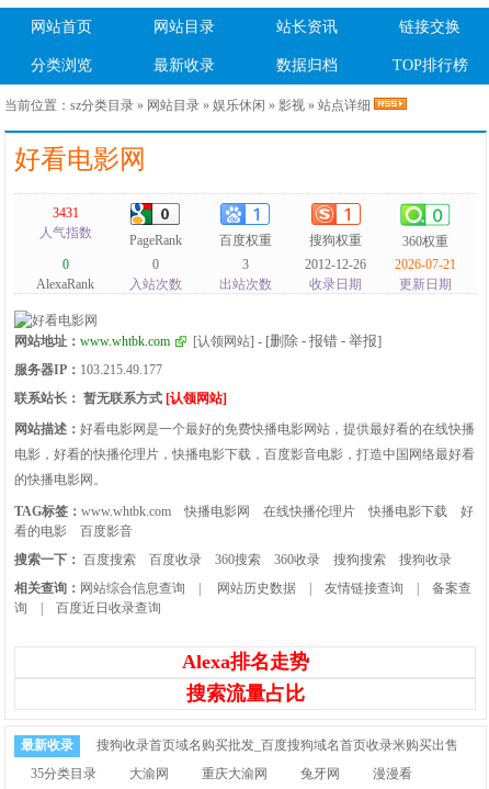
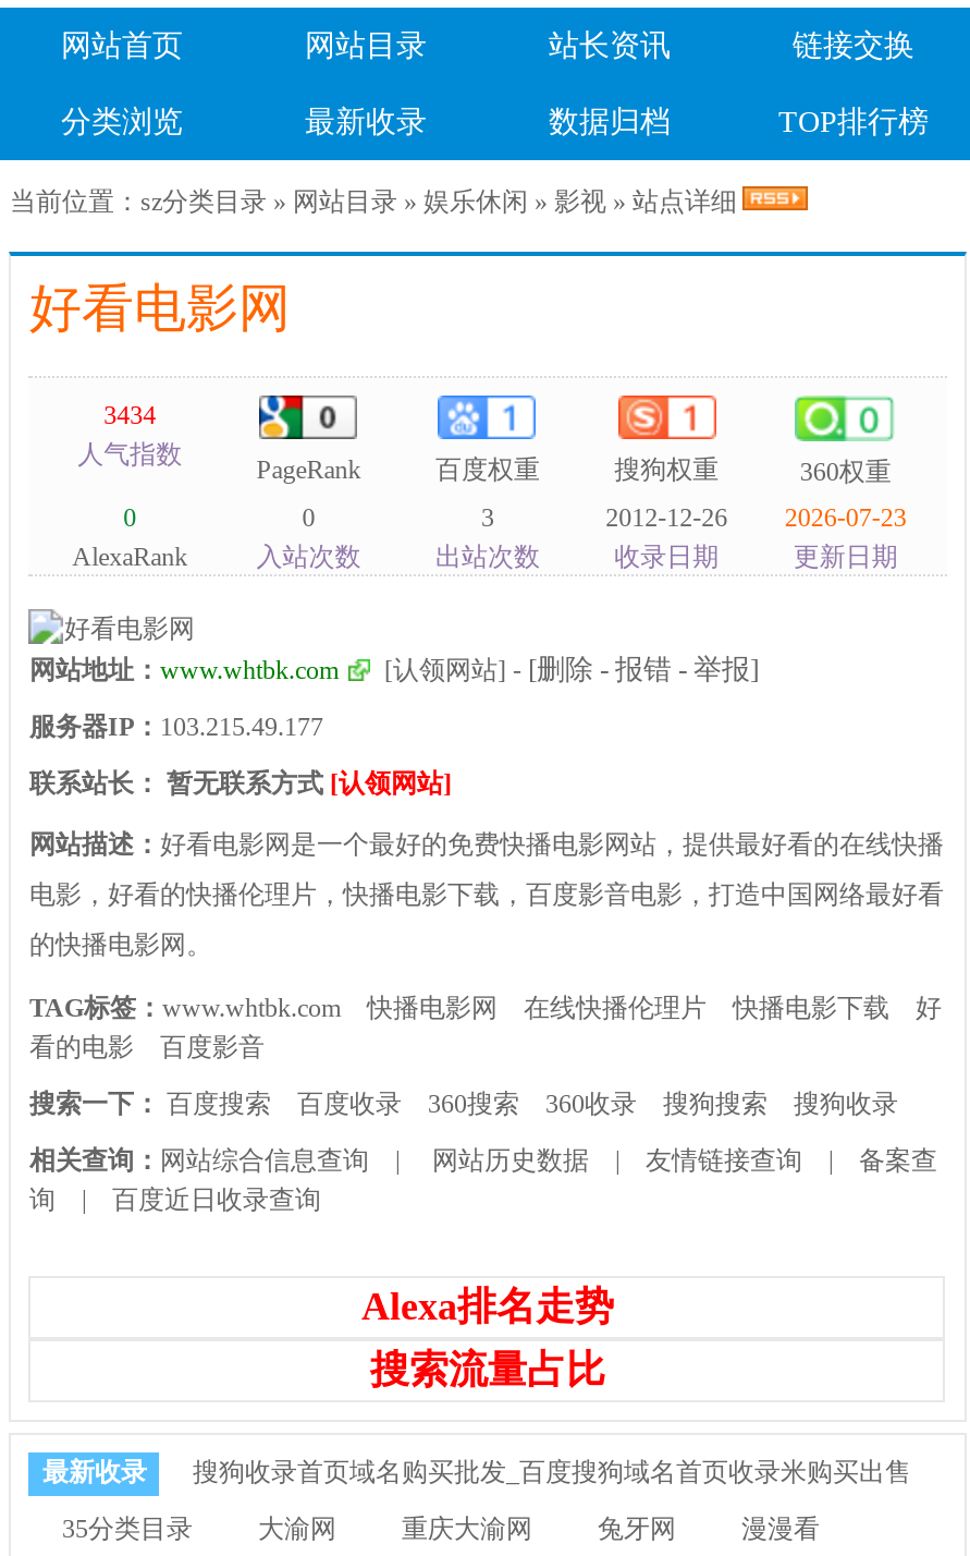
[52,206,79,221] 3431 -> [104,401,156,431] 3434
[305,257,457,273] 2012-12-26 2026-07-21 -> [606,503,907,534] 2012-12-26 2026-07-23

